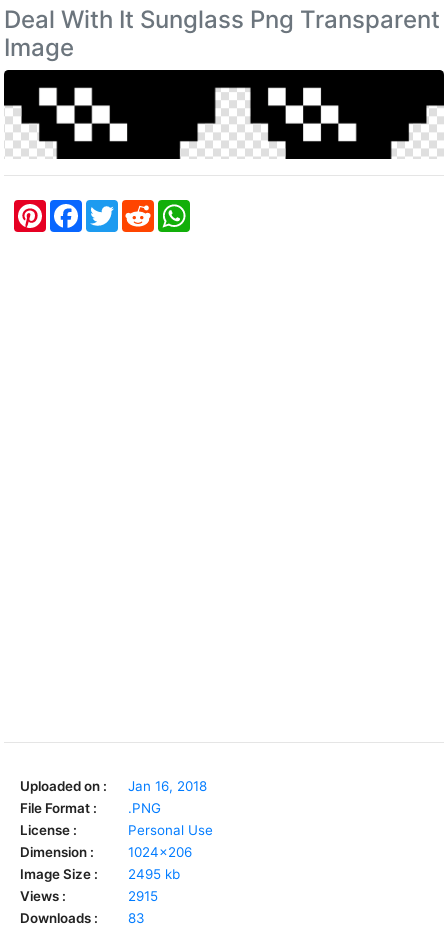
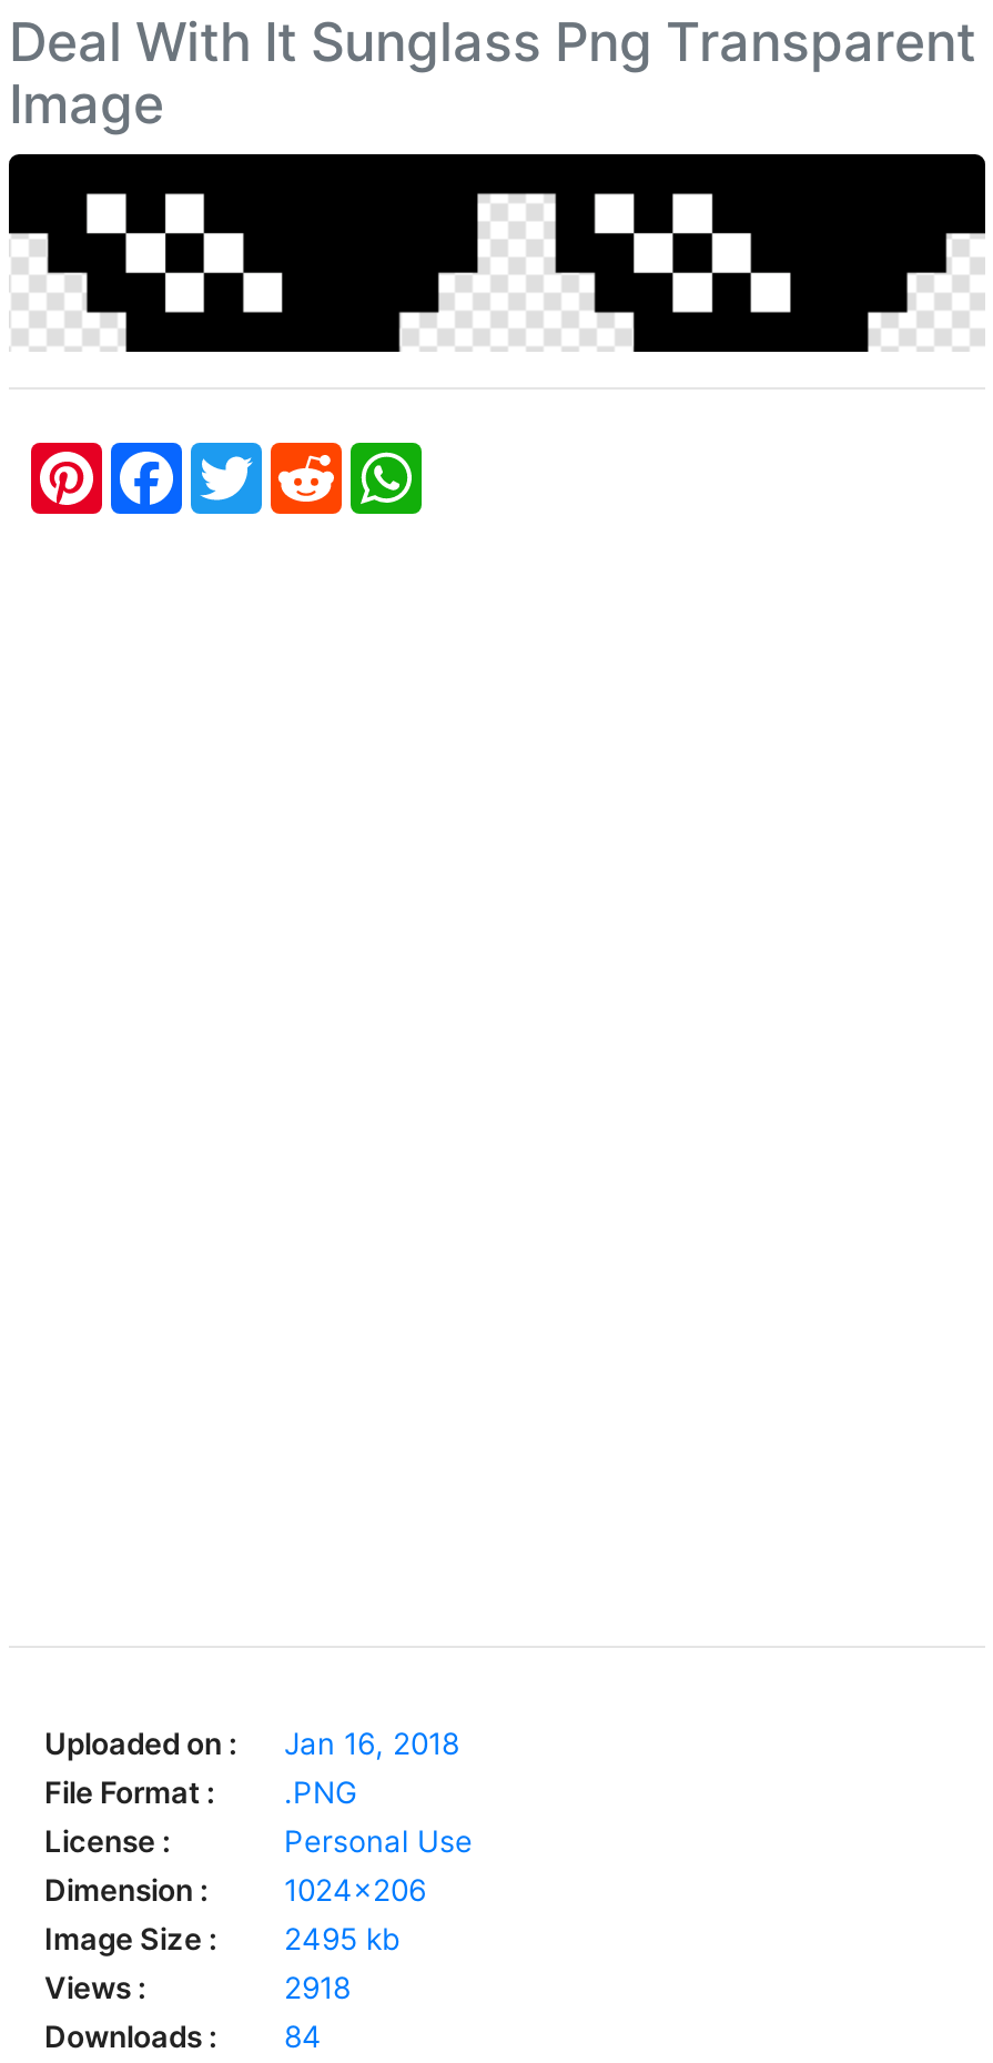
[128,887,158,903] 2915 -> [284,1969,351,2004] 2918
[20,909,145,925] Downloads : 83 -> [44,2018,322,2053] Downloads : 84

